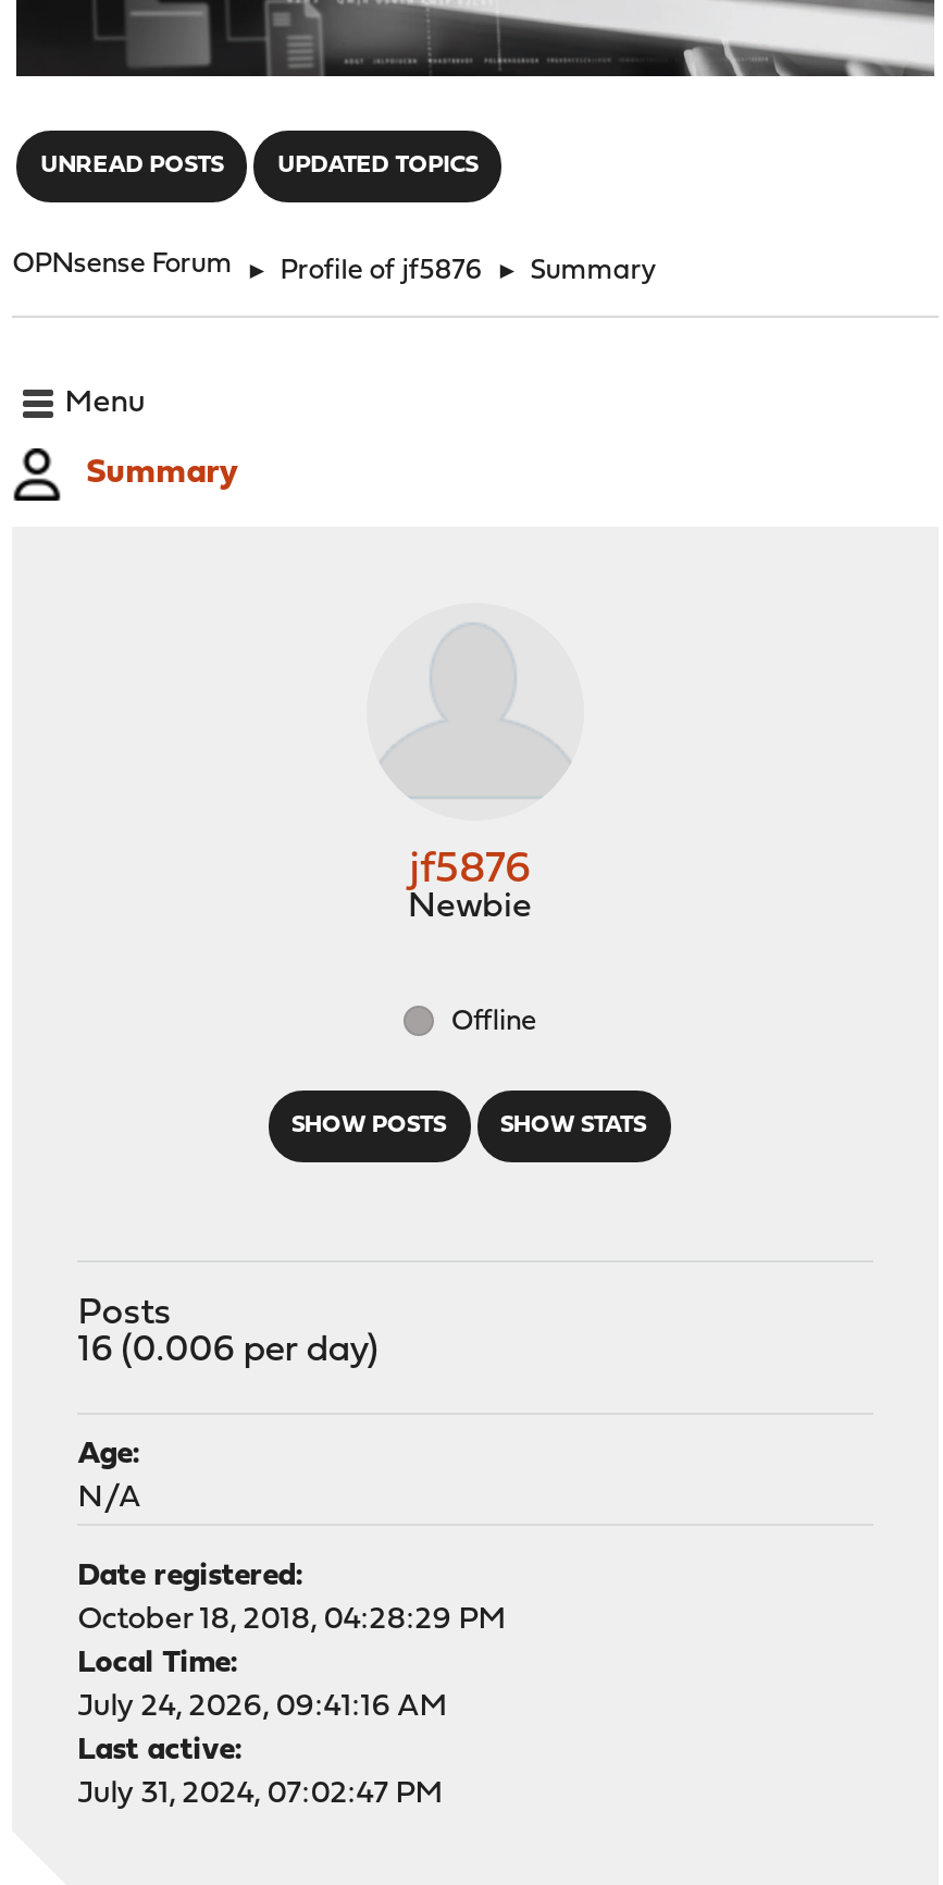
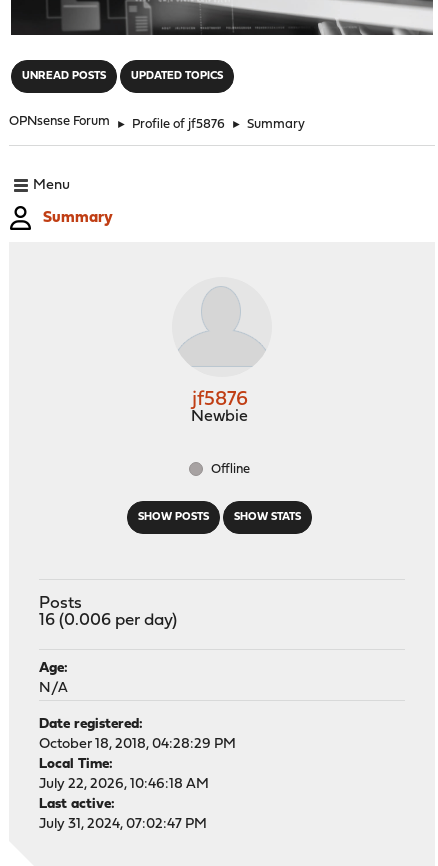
[78,1691,447,1723] July 24, 2026, 09:41:16 AM -> [39,777,209,792] July 22, 2026, 10:46:18 AM

